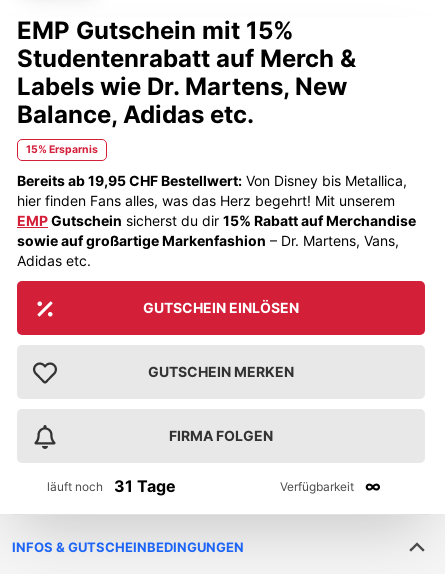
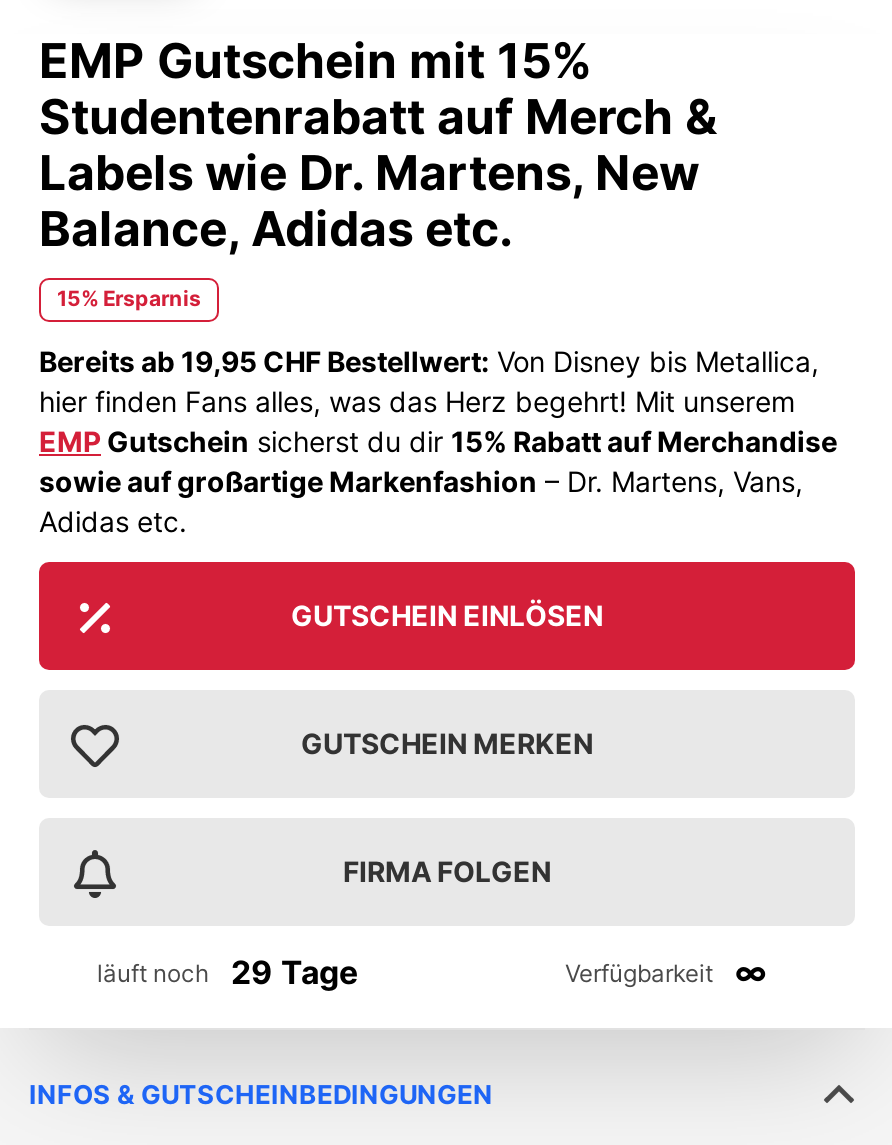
[47,476,176,496] läuft noch 31 Tage -> [97,952,359,992] läuft noch 29 Tage

